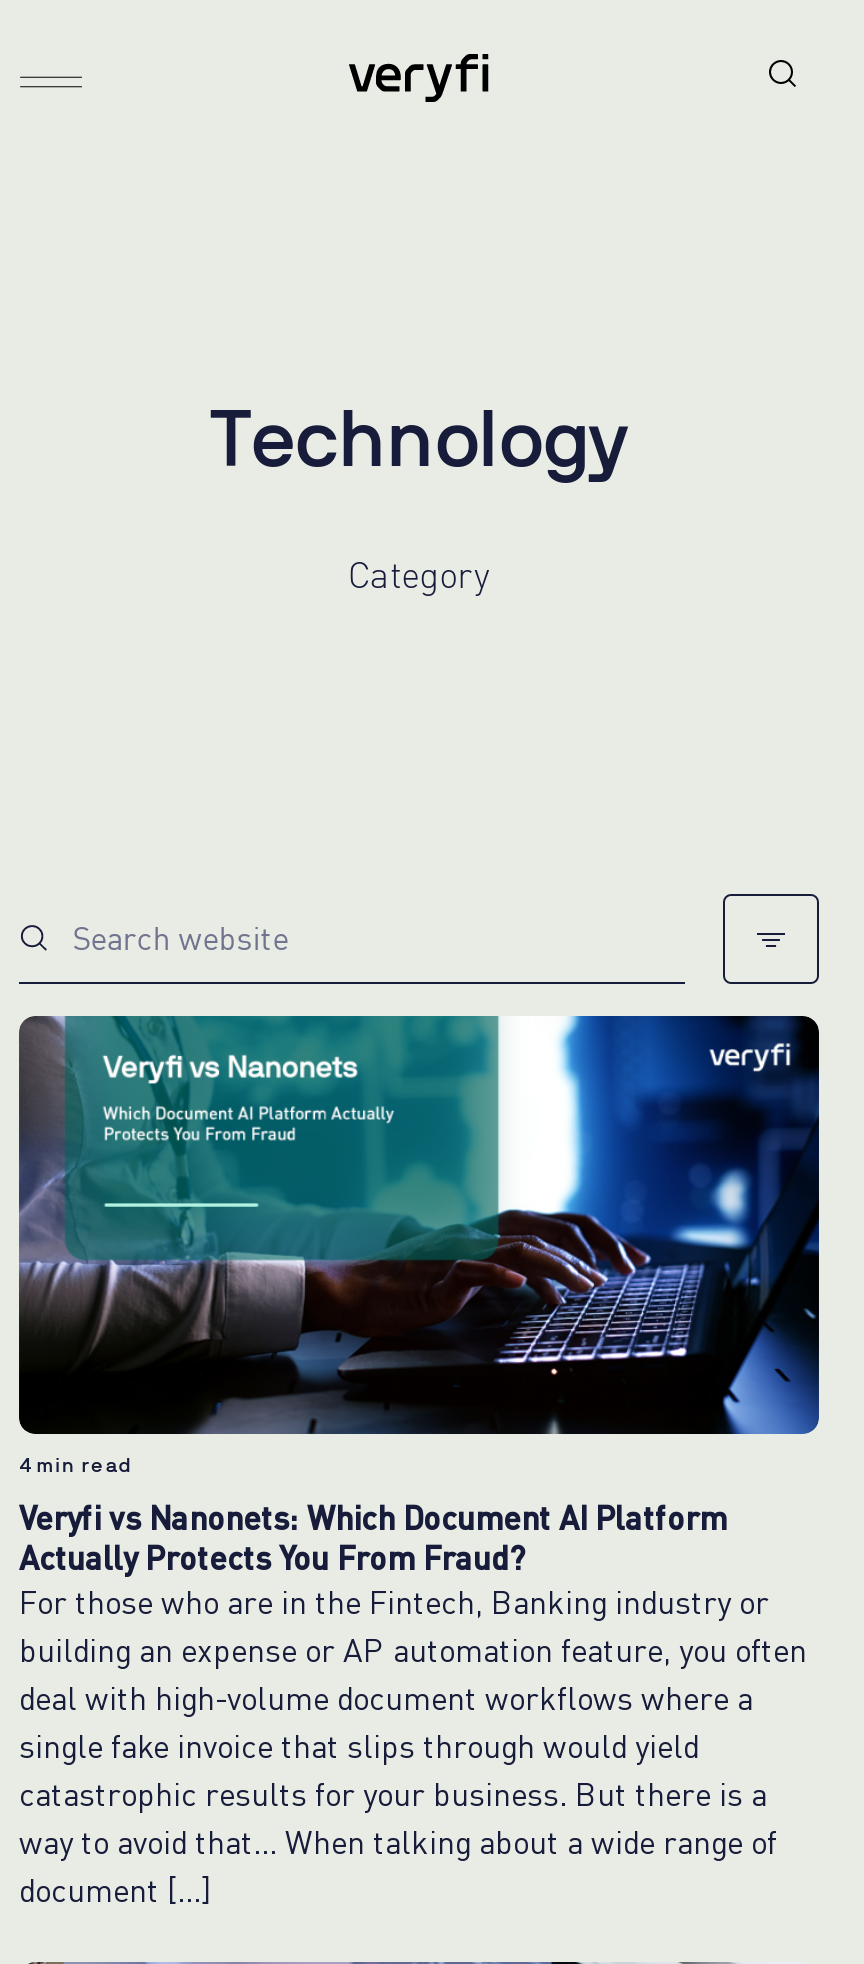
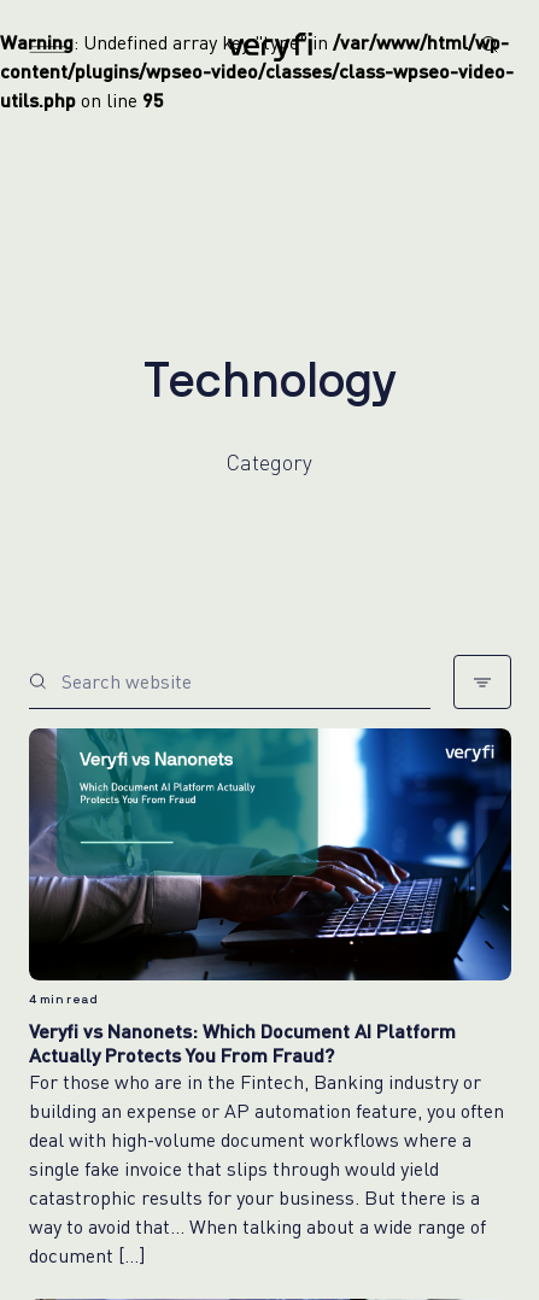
none -> [0,30,514,112] Warning: Undefined array key "type" in /var/www/html/wp- | content/plugins/wpseo-video/classes/class-wpseo-video- | utils.php on line 95

